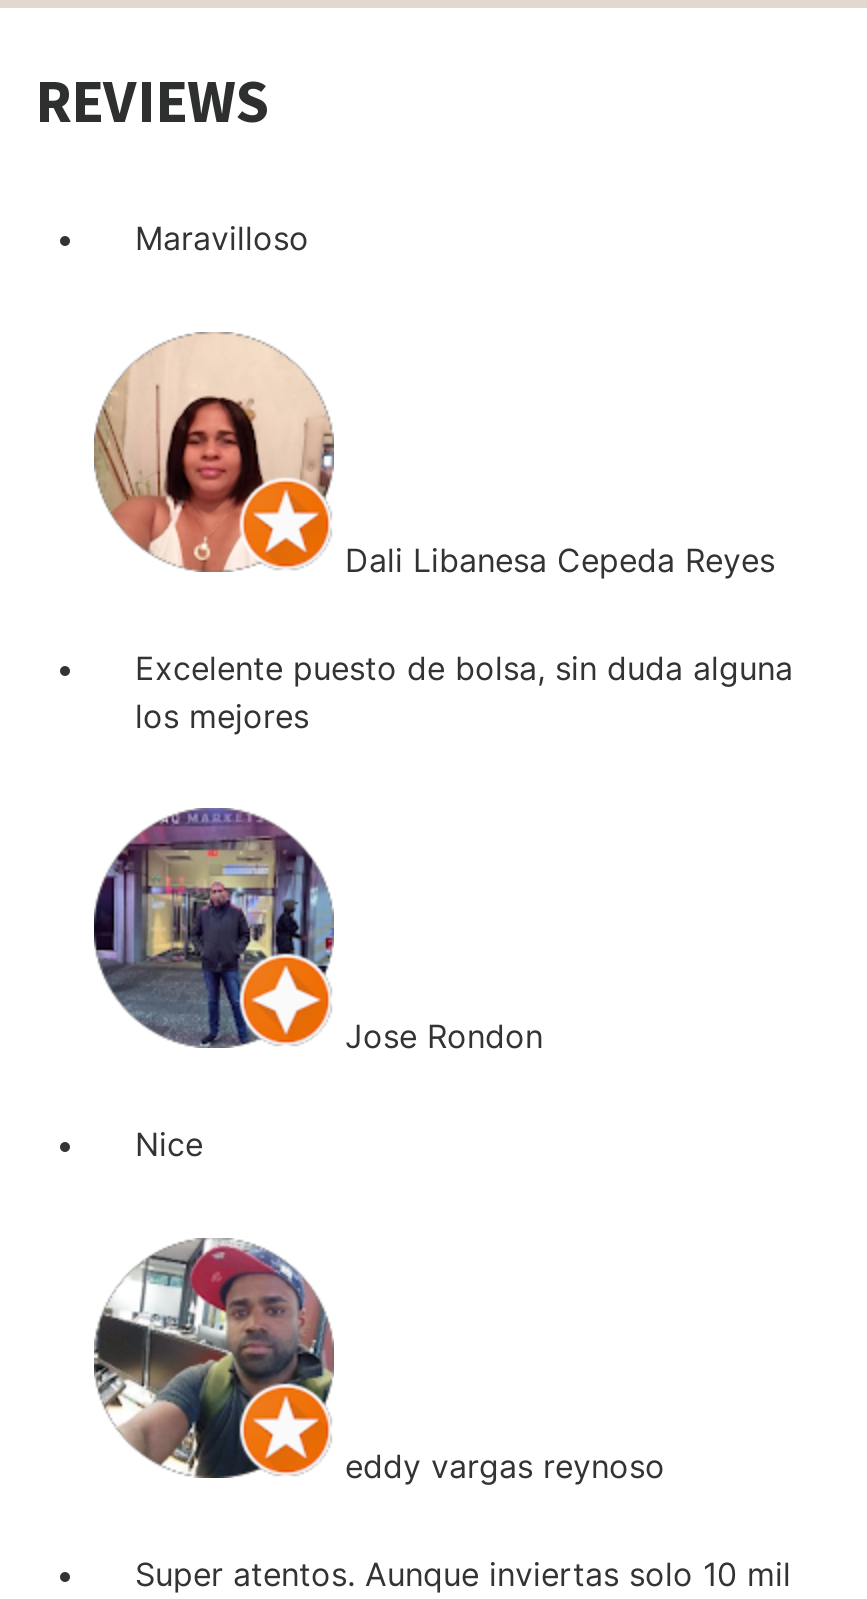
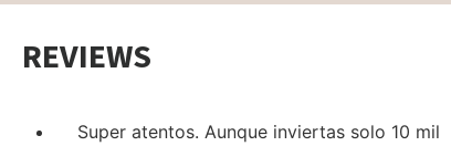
[135,218,309,258] Maravilloso -> none
[94,350,793,735] [image] | Dali Libanesa Cepeda Reyes | Excelente puesto de bolsa, sin duda alguna | los mejores -> none
[92,806,543,1164] [image] | Jose Rondon | Nice -> none
[92,1238,665,1485] [image] | eddy vargas reynoso -> none

